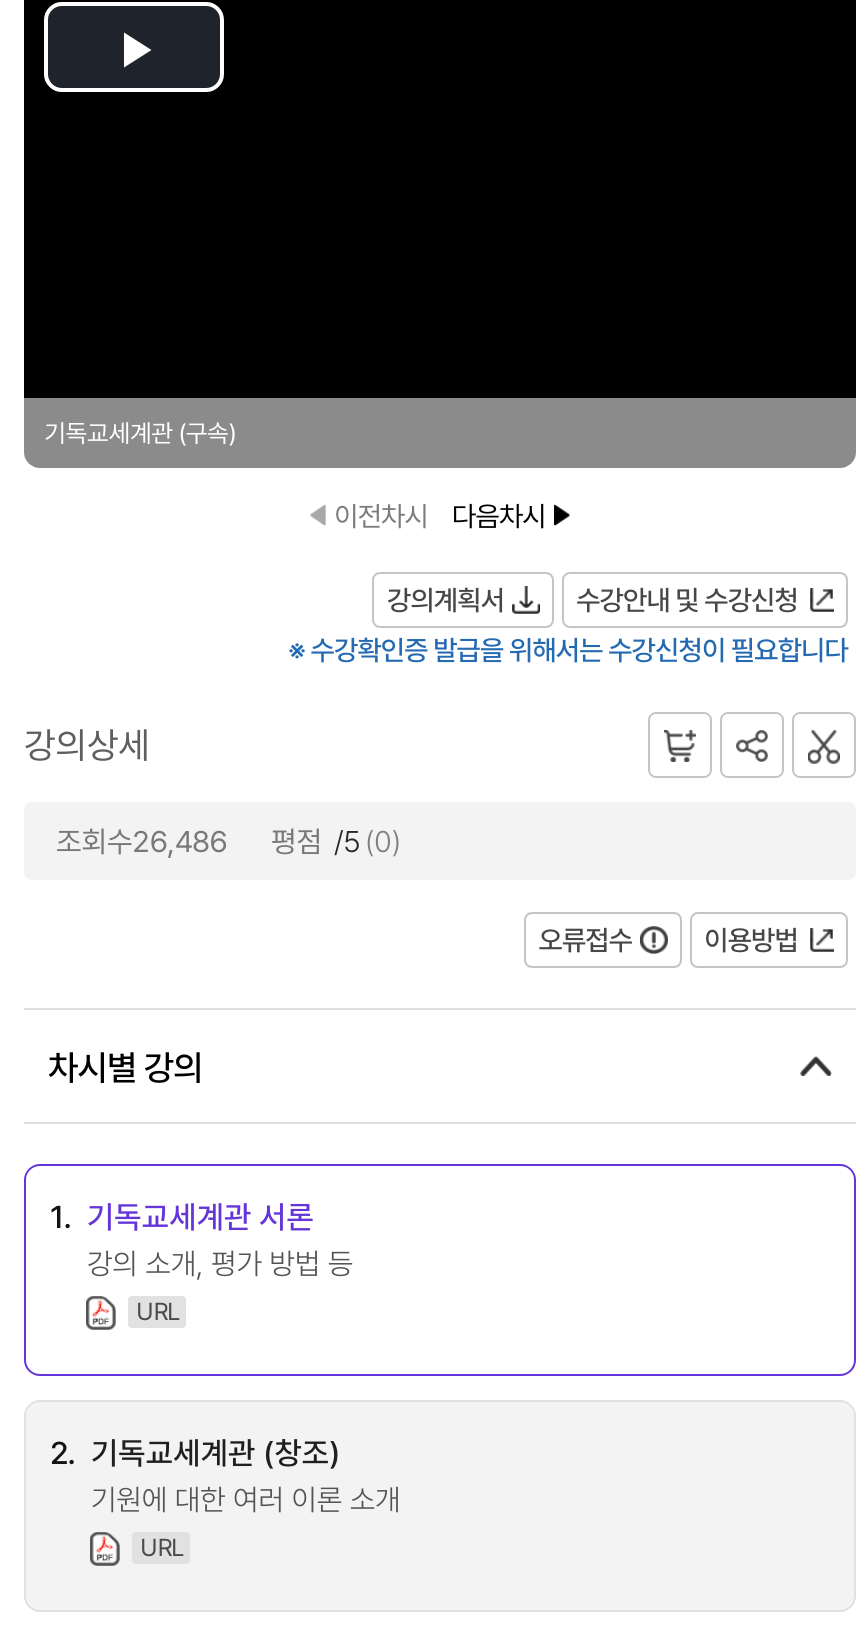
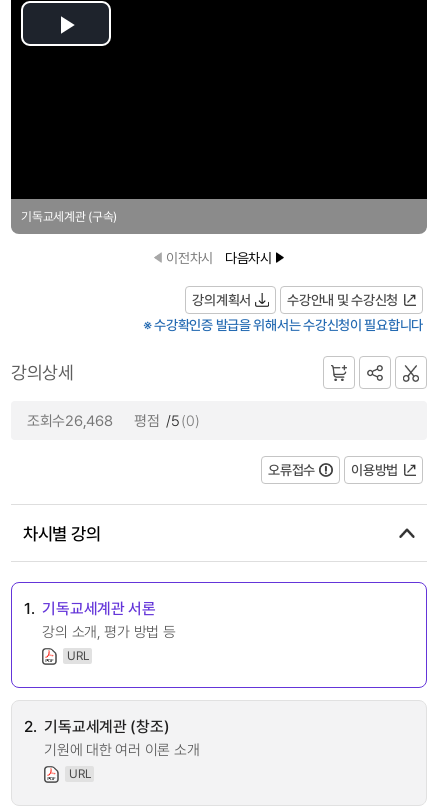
[56,820,401,860] 조회수26,486 평점 /5 (0) -> [27,410,200,430] 조회수26,468 평점 /5 (0)

